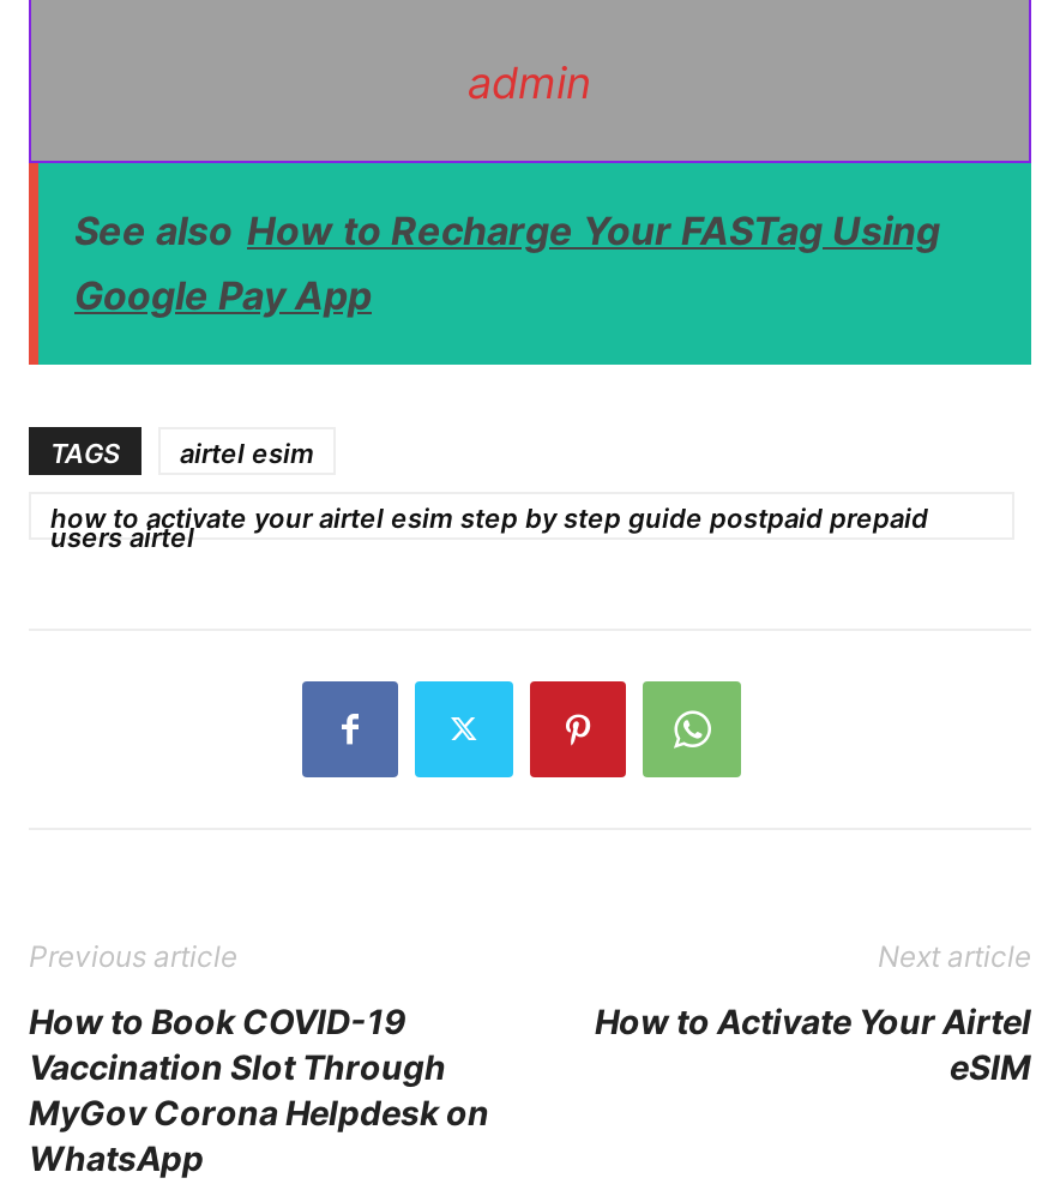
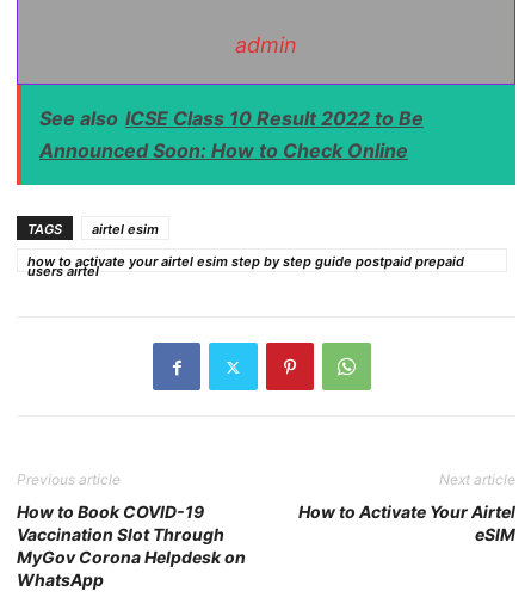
[74,206,940,319] See also How to Recharge Your FASTag Using | Google Pay App -> [39,107,424,163] See also ICSE Class 10 Result 2022 to Be | Announced Soon: How to Check Online

